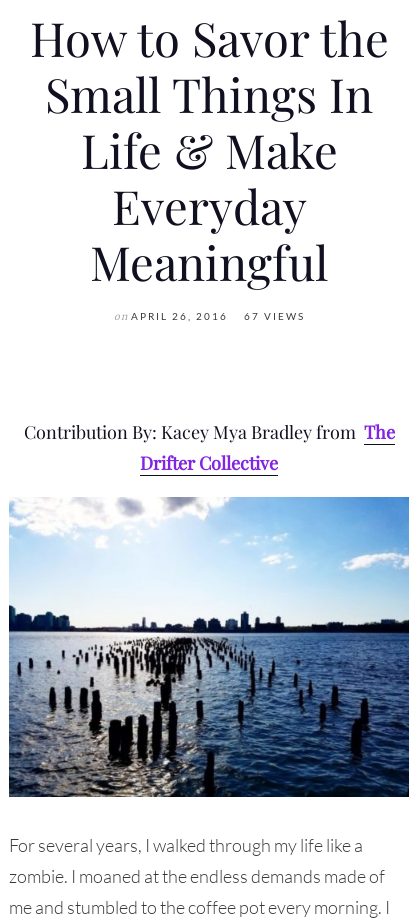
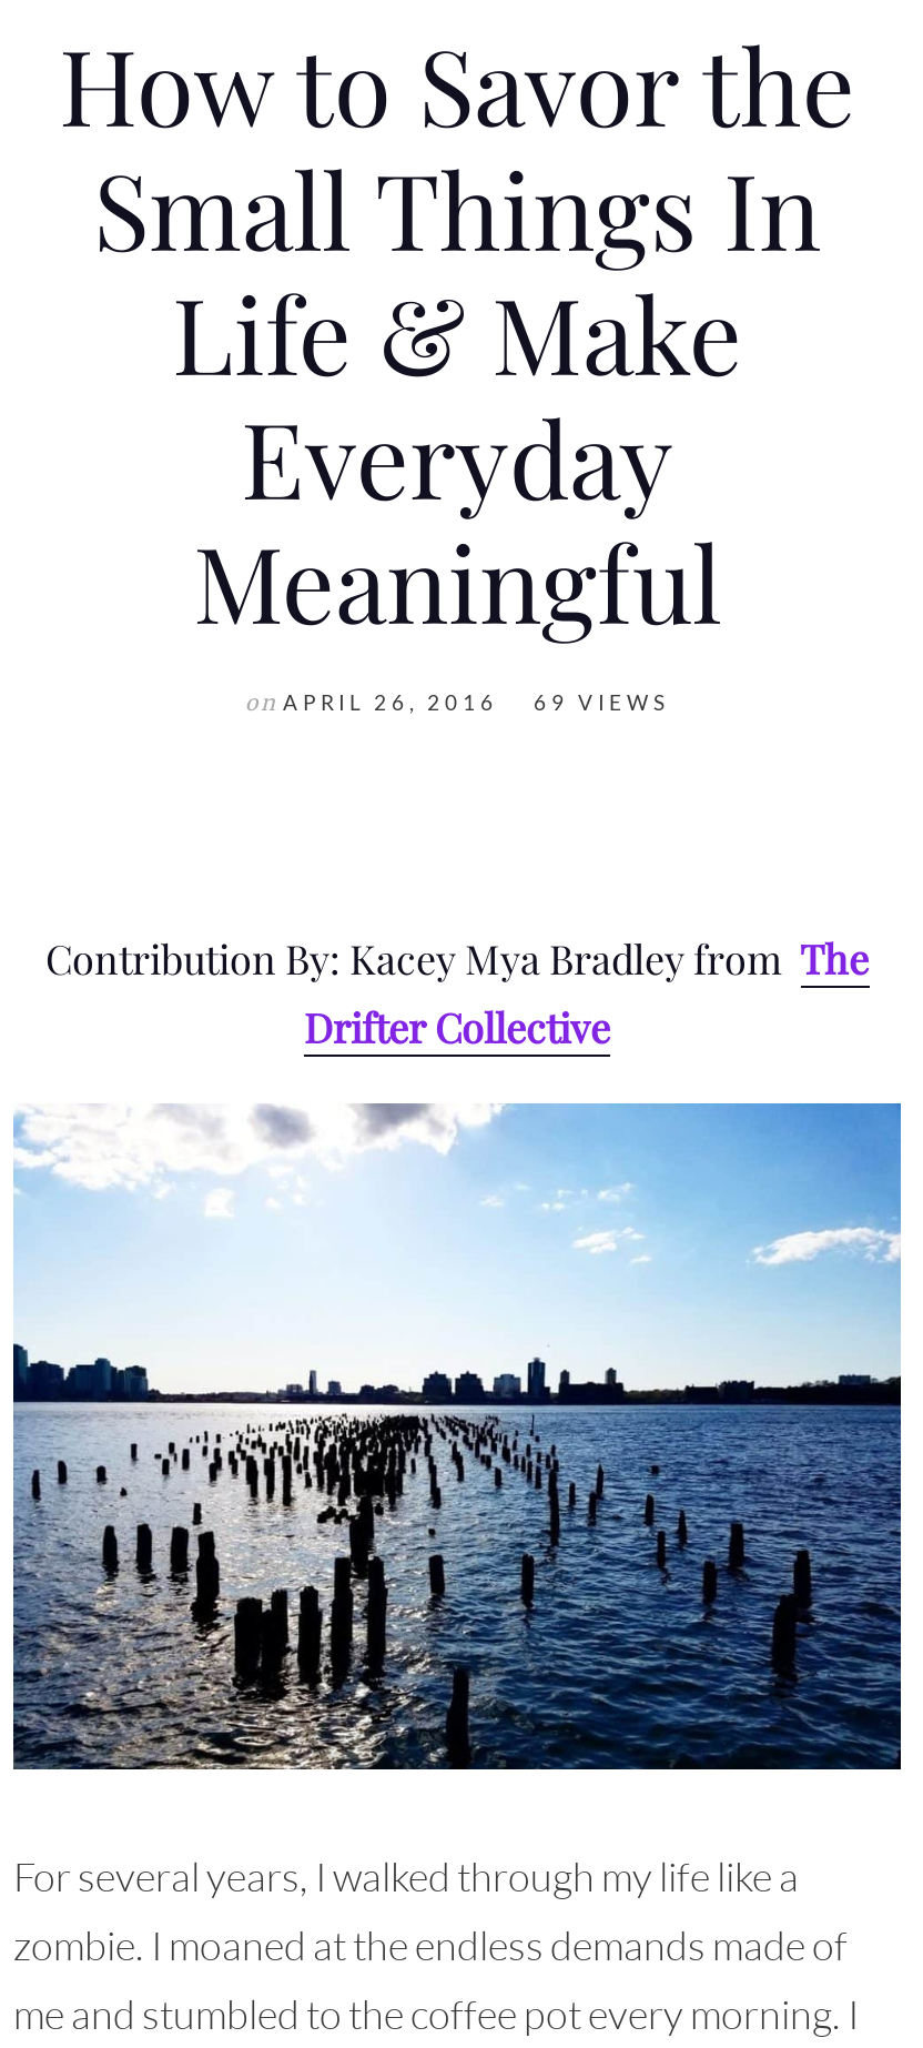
[113,311,304,323] on APRIL 26, 2016 67 VIEWS -> [245,690,669,717] on APRIL 26, 2016 69 VIEWS

